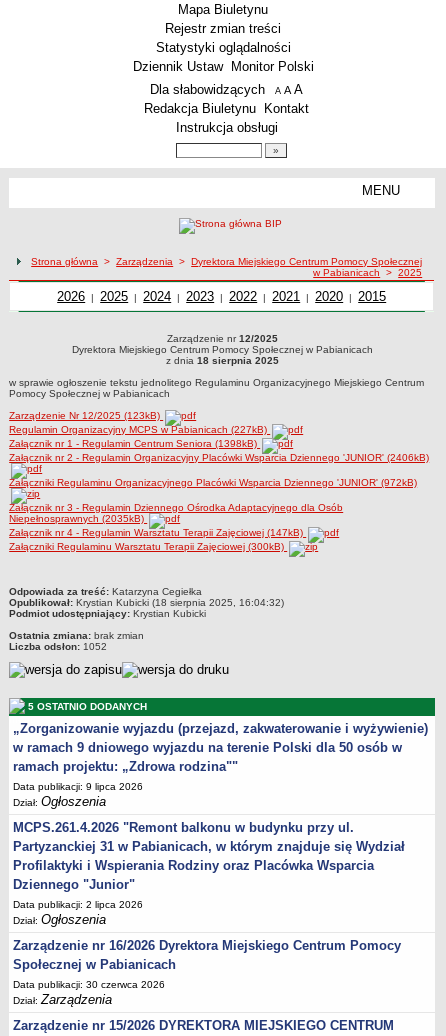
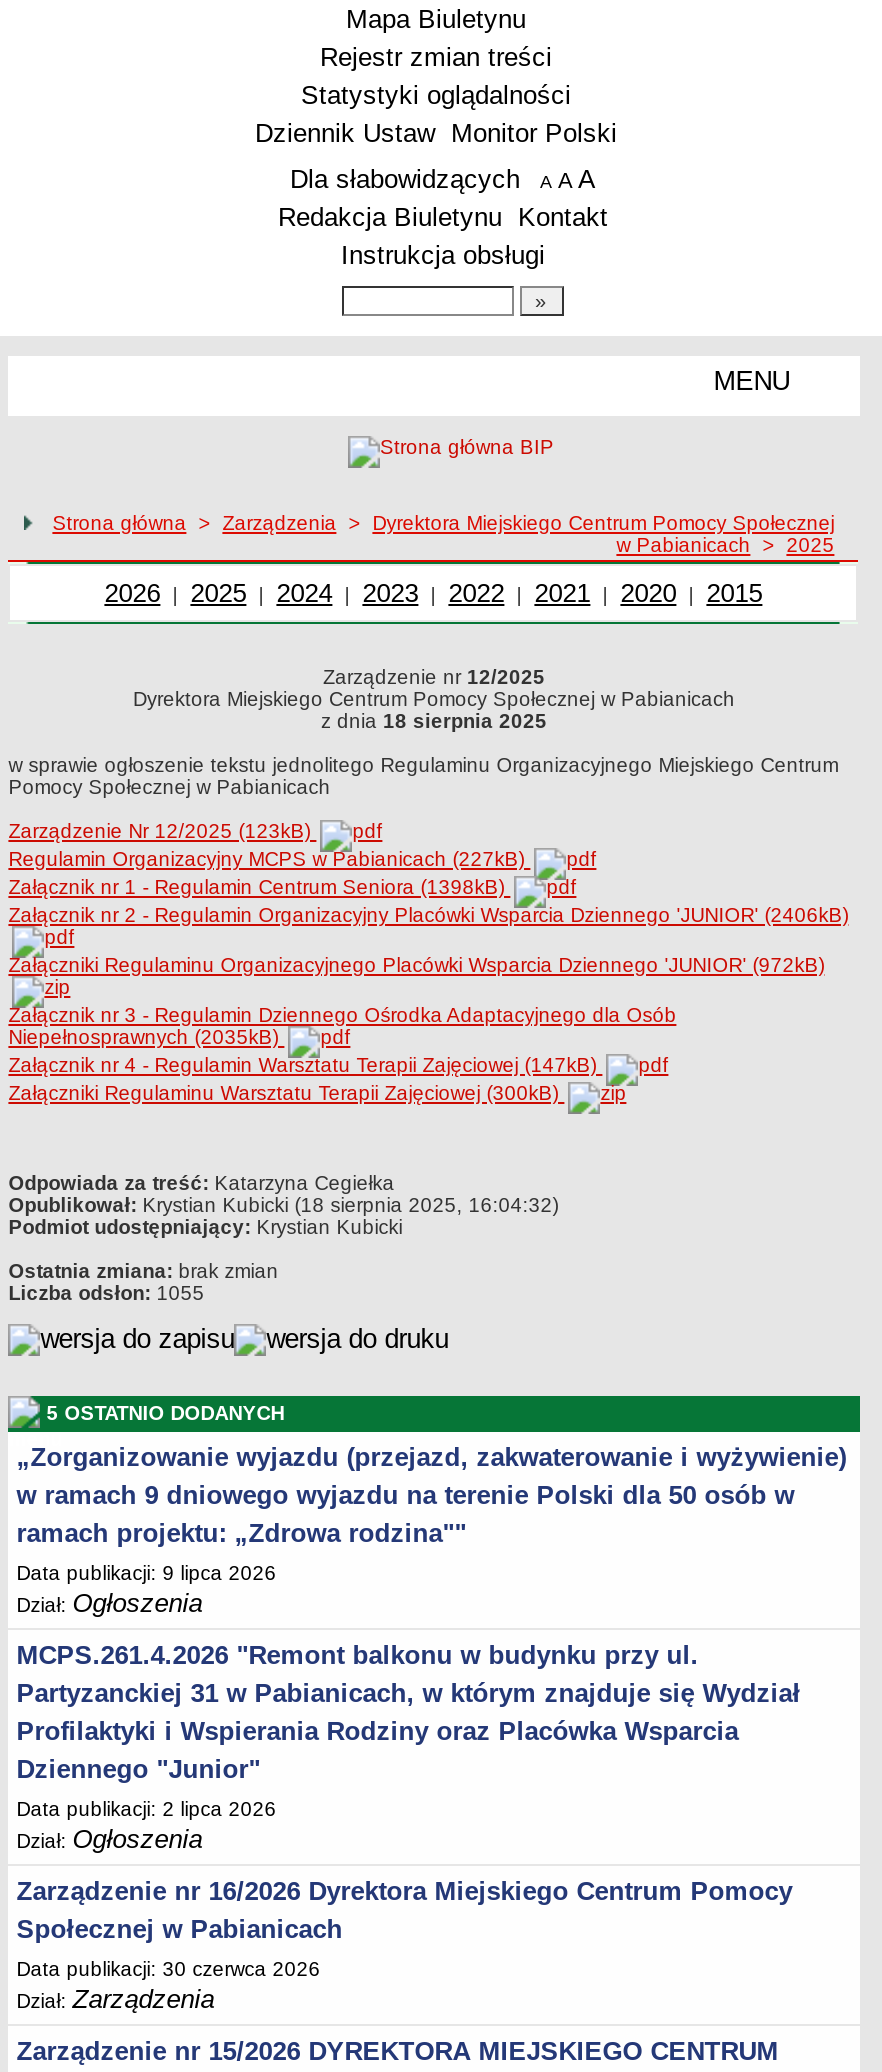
[9,641,107,652] Liczba odsłon: 1052 -> [8,1282,204,1304] Liczba odsłon: 1055

